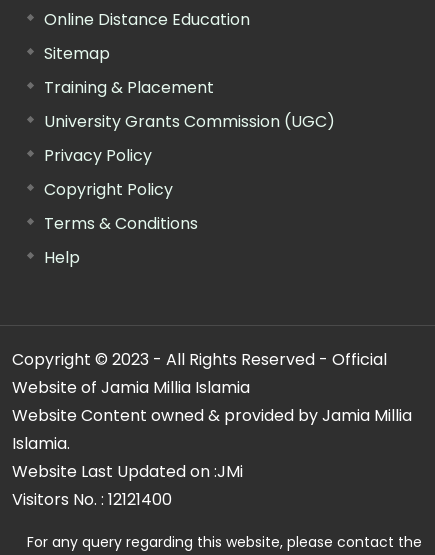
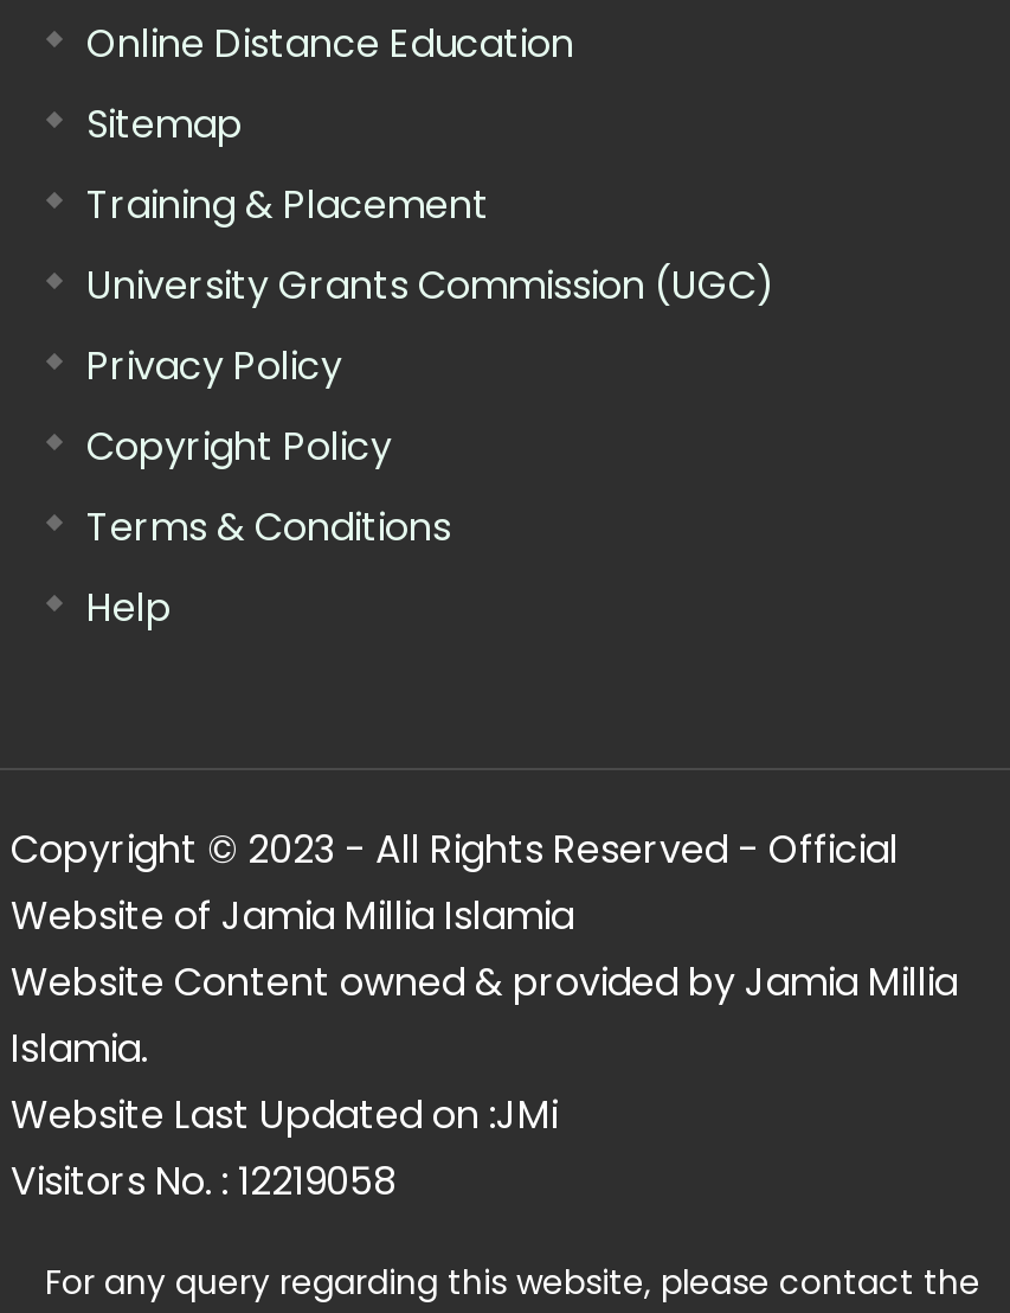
[12,488,172,511] Visitors No. : 12121400 -> [11,1153,397,1208] Visitors No. : 12219058

